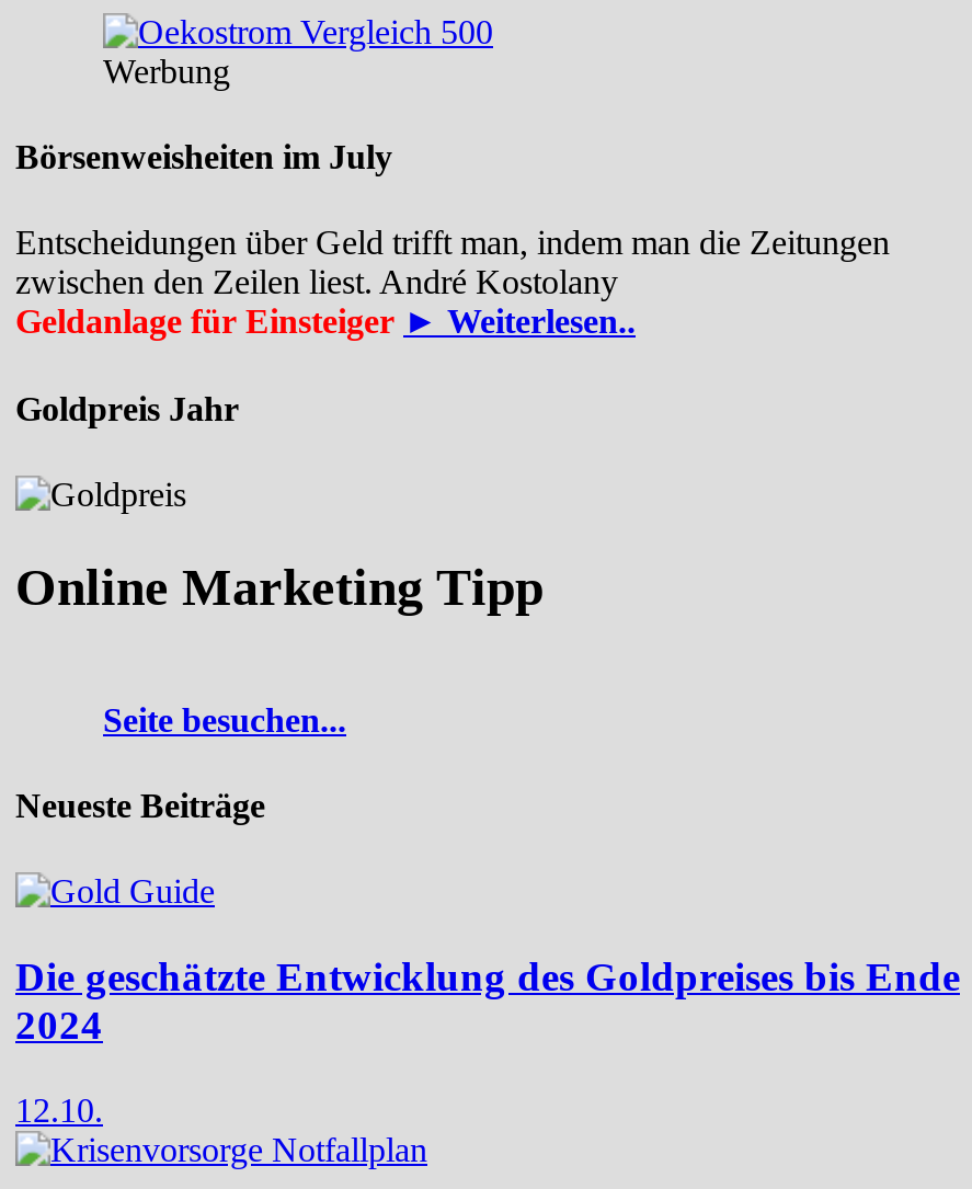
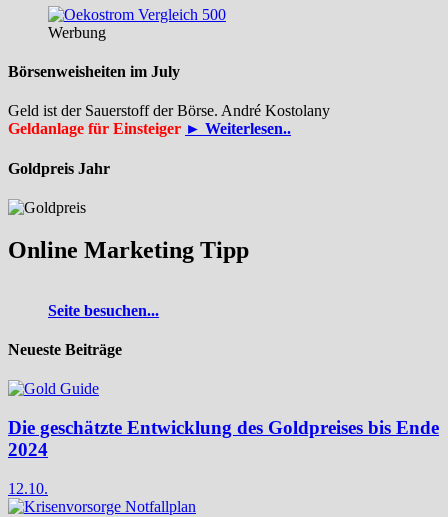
[15,224,890,301] Entscheidungen über Geld trifft man, indem man die Zeitungen | zwischen den Zeilen liest. André Kostolany -> [8,102,330,119] Geld ist der Sauerstoff der Börse. André Kostolany

